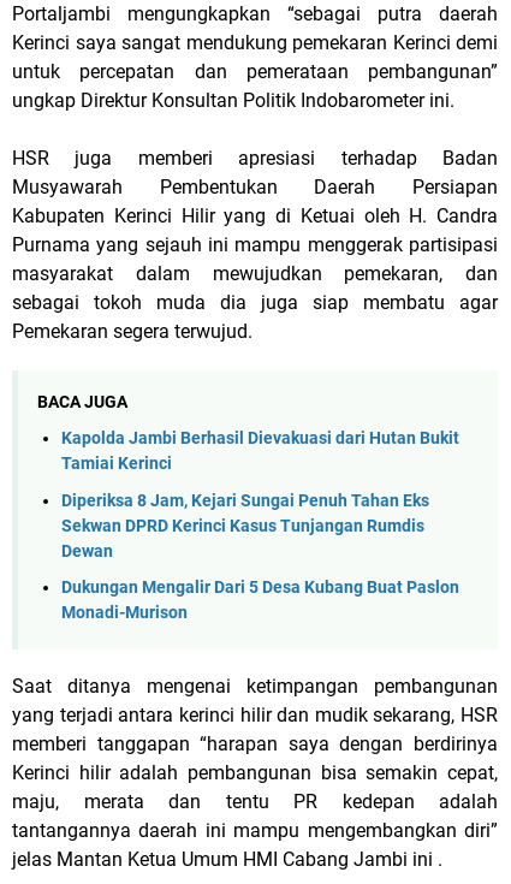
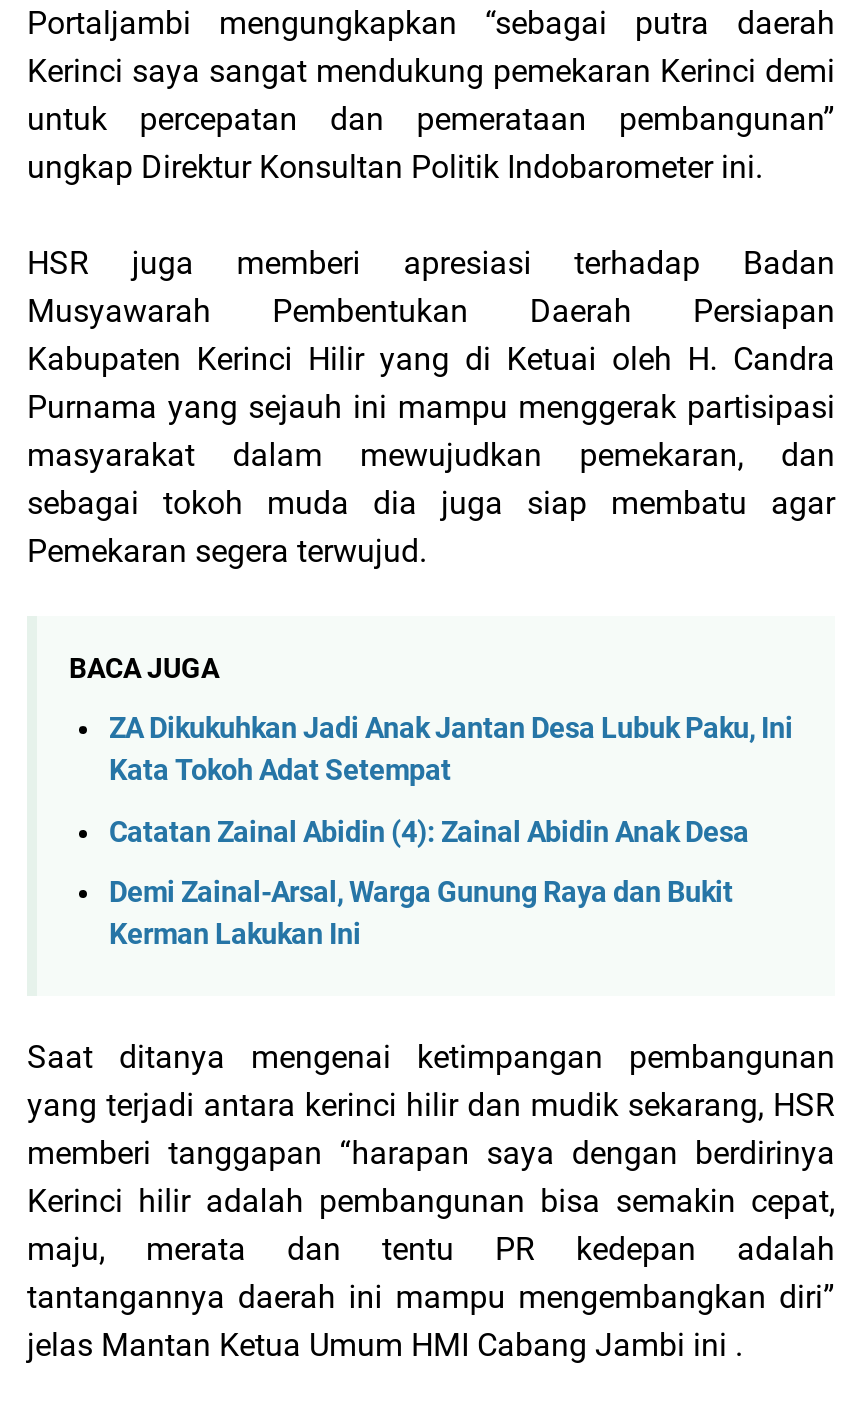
[61,428,459,474] Kapolda Jambi Berhasil Dievakuasi dari Hutan Bukit | Tamiai Kerinci -> [109,712,793,788] ZA Dikukuhkan Jadi Anak Jantan Desa Lubuk Paku, Ini | Kata Tokoh Adat Setempat
[61,490,429,561] Diperiksa 8 Jam, Kejari Sungai Penuh Tahan Eks | Sekwan DPRD Kerinci Kasus Tunjangan Rumdis | Dewan -> [109,816,749,850] Catatan Zainal Abidin (4): Zainal Abidin Anak Desa
[61,578,459,623] Dukungan Mengalir Dari 5 Desa Kubang Buat Paslon | Monadi-Murison -> [109,877,733,953] Demi Zainal-Arsal, Warga Gunung Raya dan Bukit | Kerman Lakukan Ini

